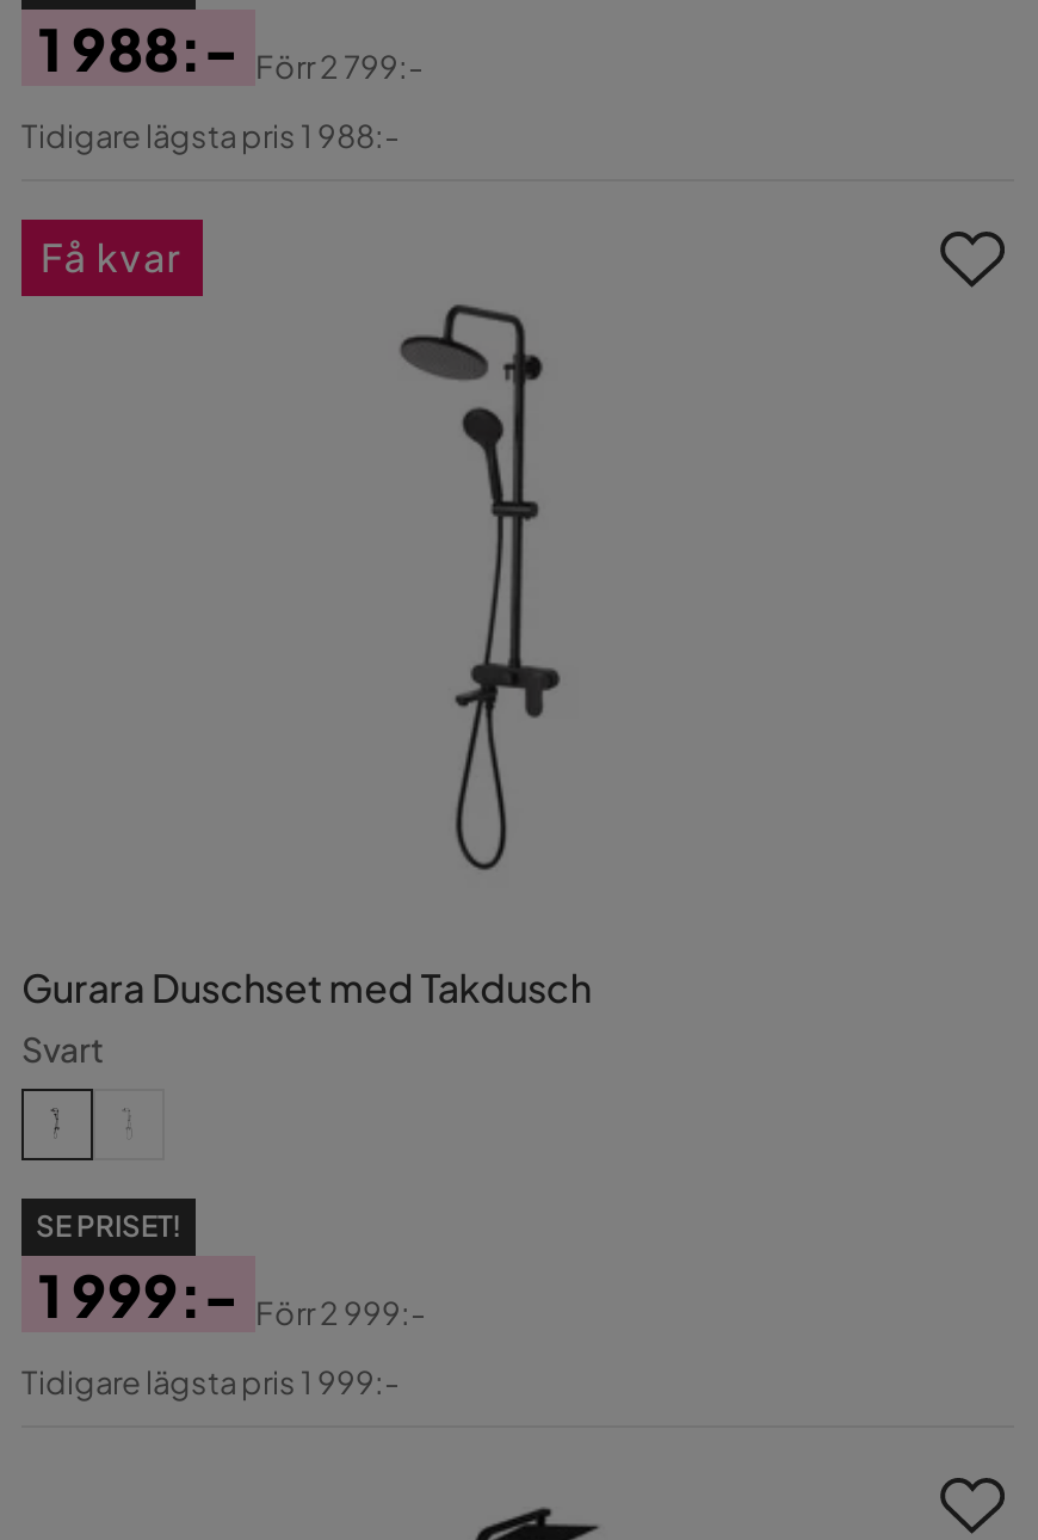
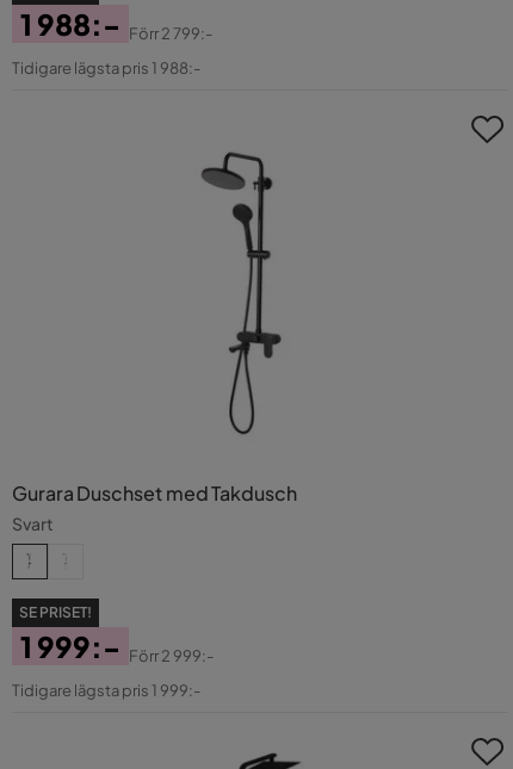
[41,230,183,281] Få kvar -> none

